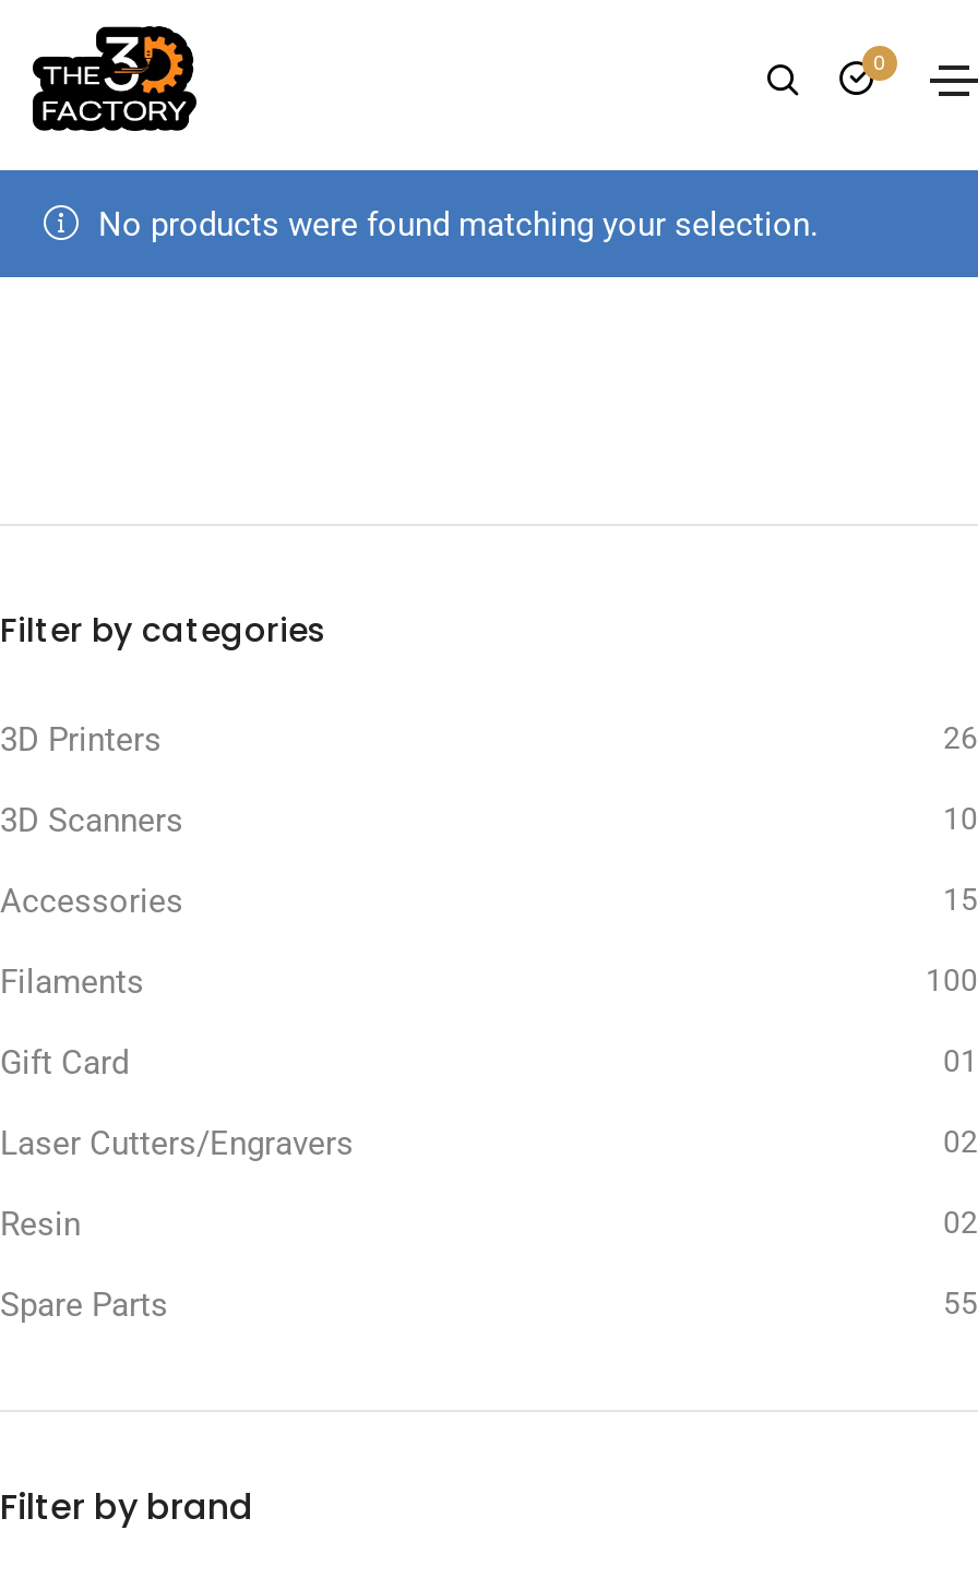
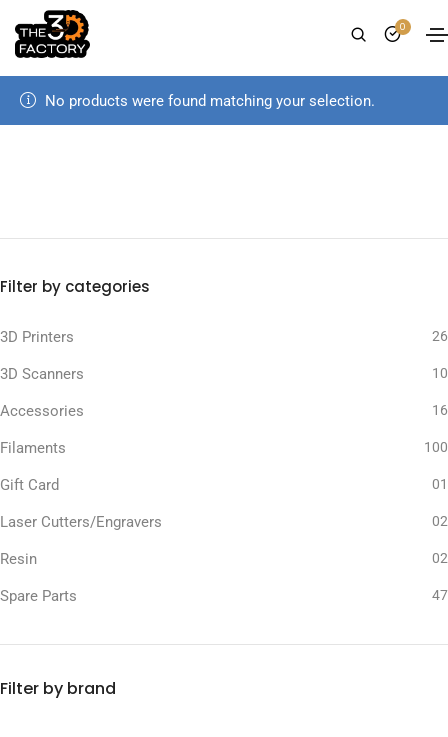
[943,882,978,917] 15 -> [432,402,448,418] 16
[943,1286,978,1320] 55 -> [432,587,448,603] 47

